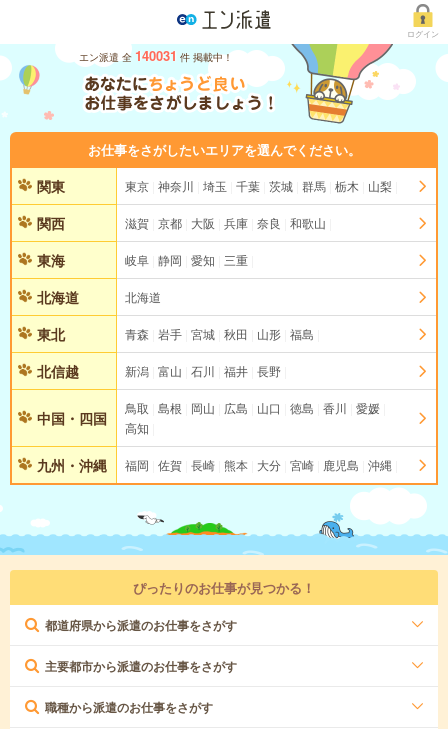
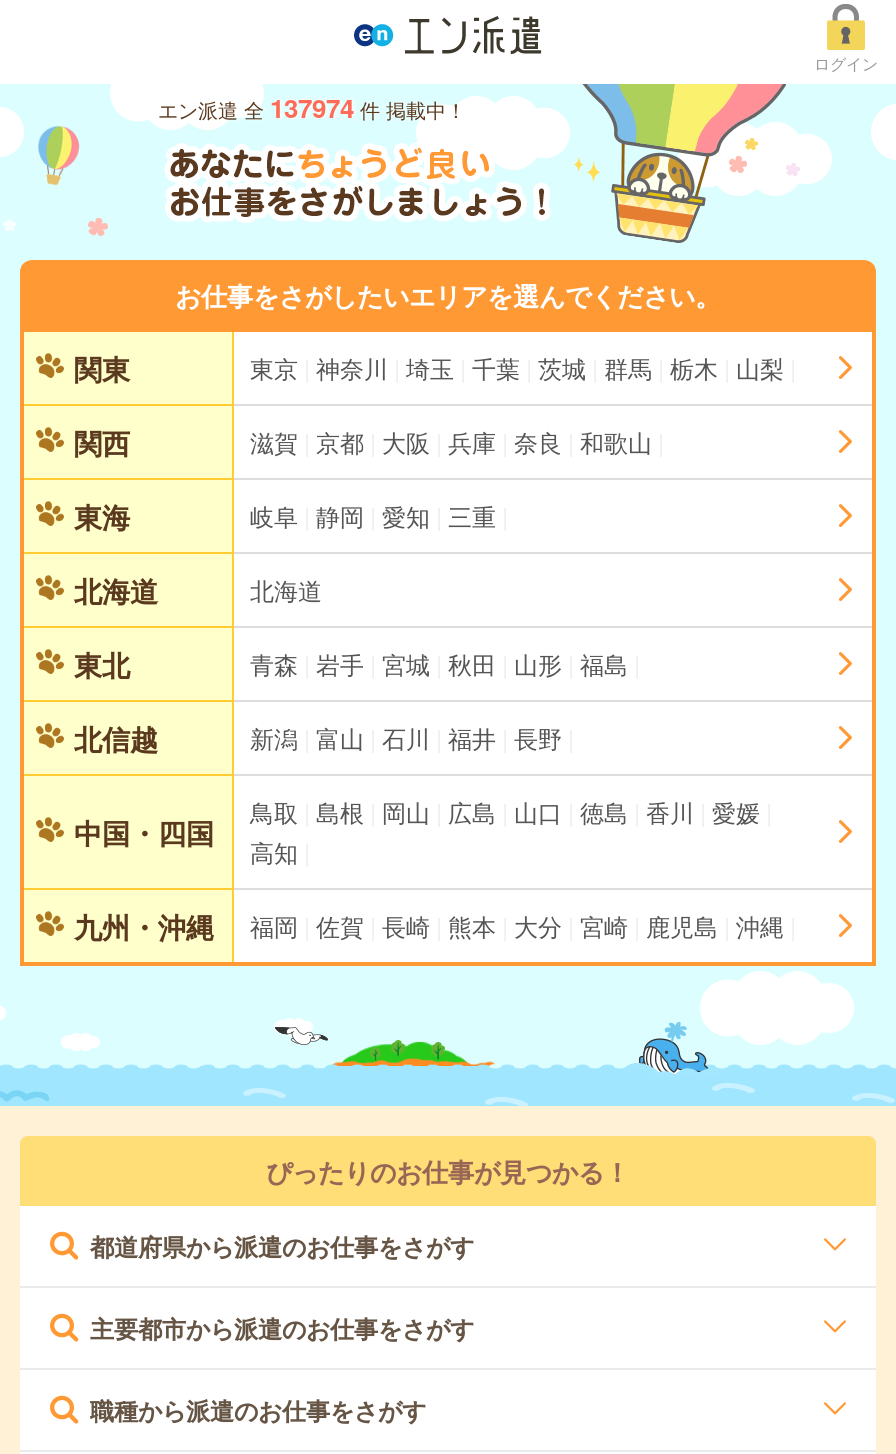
[79,46,233,65] エン派遣 全 140031 件 掲載中！ -> [158,89,466,127] エン派遣 全 137974 件 掲載中！

